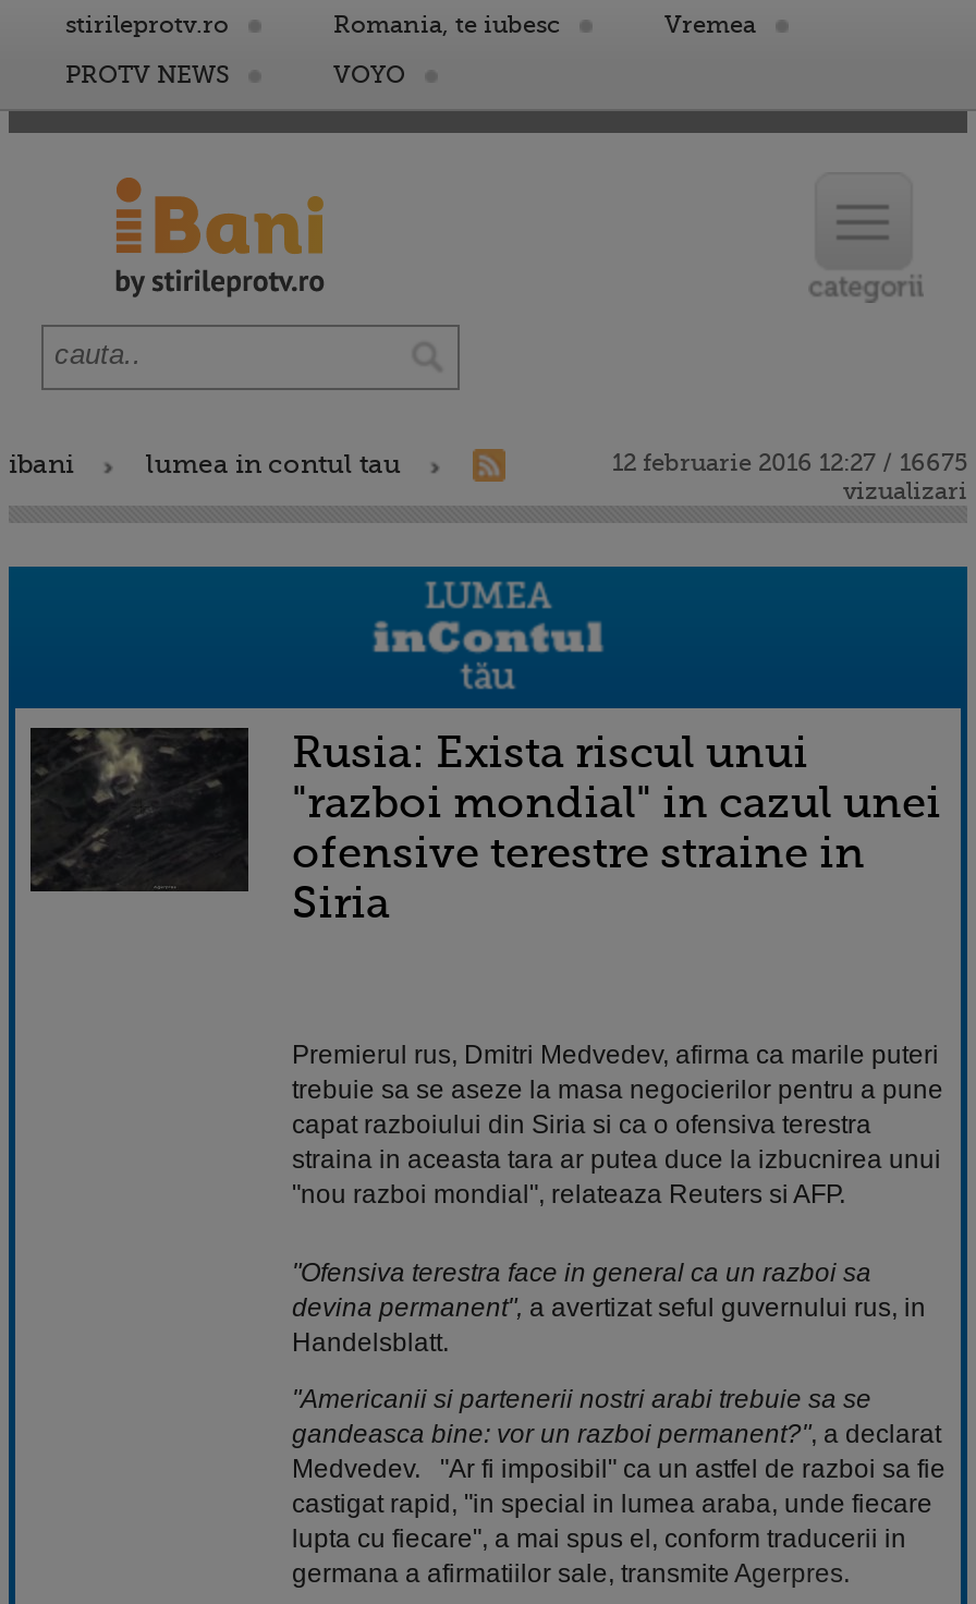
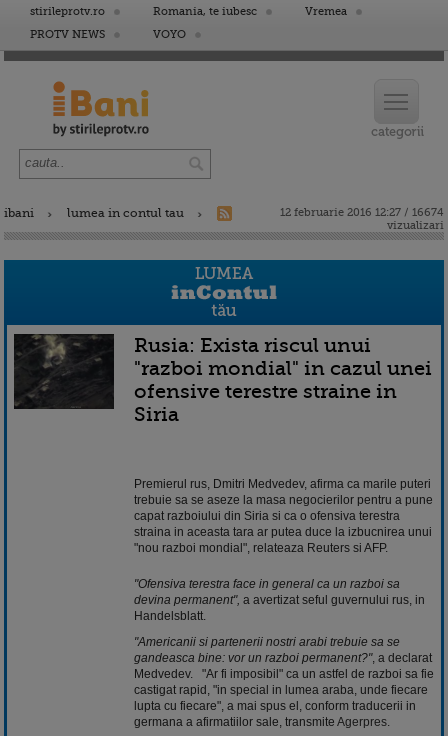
[612,449,967,477] 12 februarie 2016 12:27 / 16675 -> [280,206,444,219] 12 februarie 2016 12:27 / 16674

